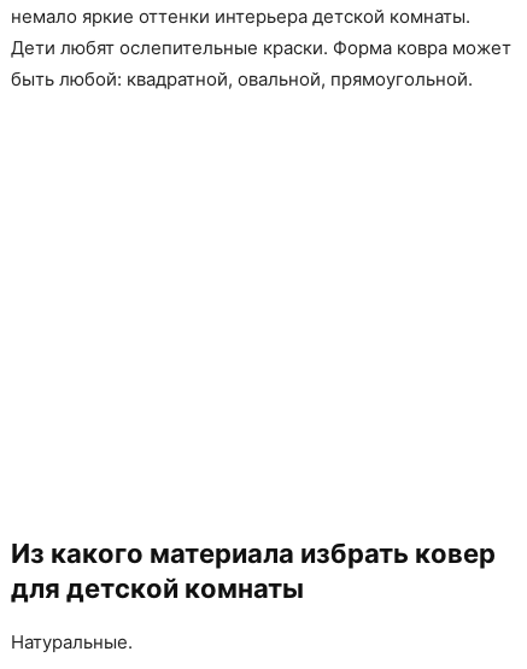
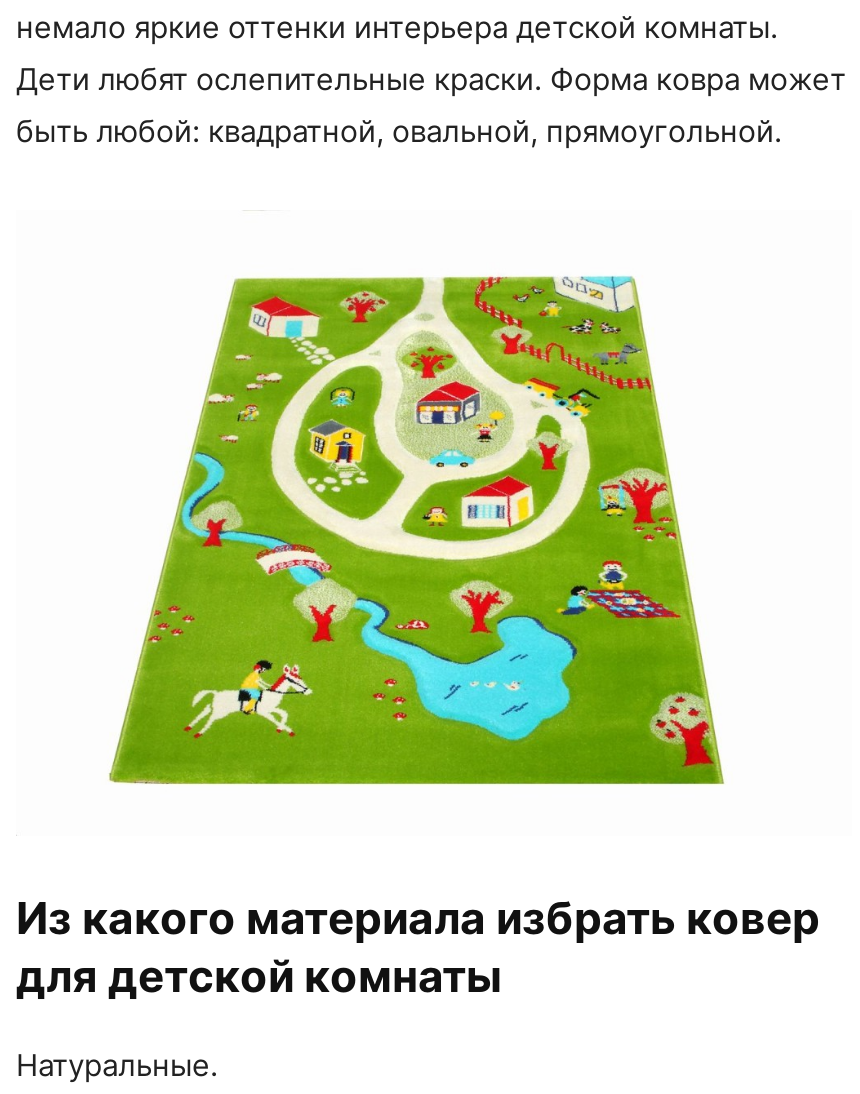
none -> [108,274,726,786] [image]

